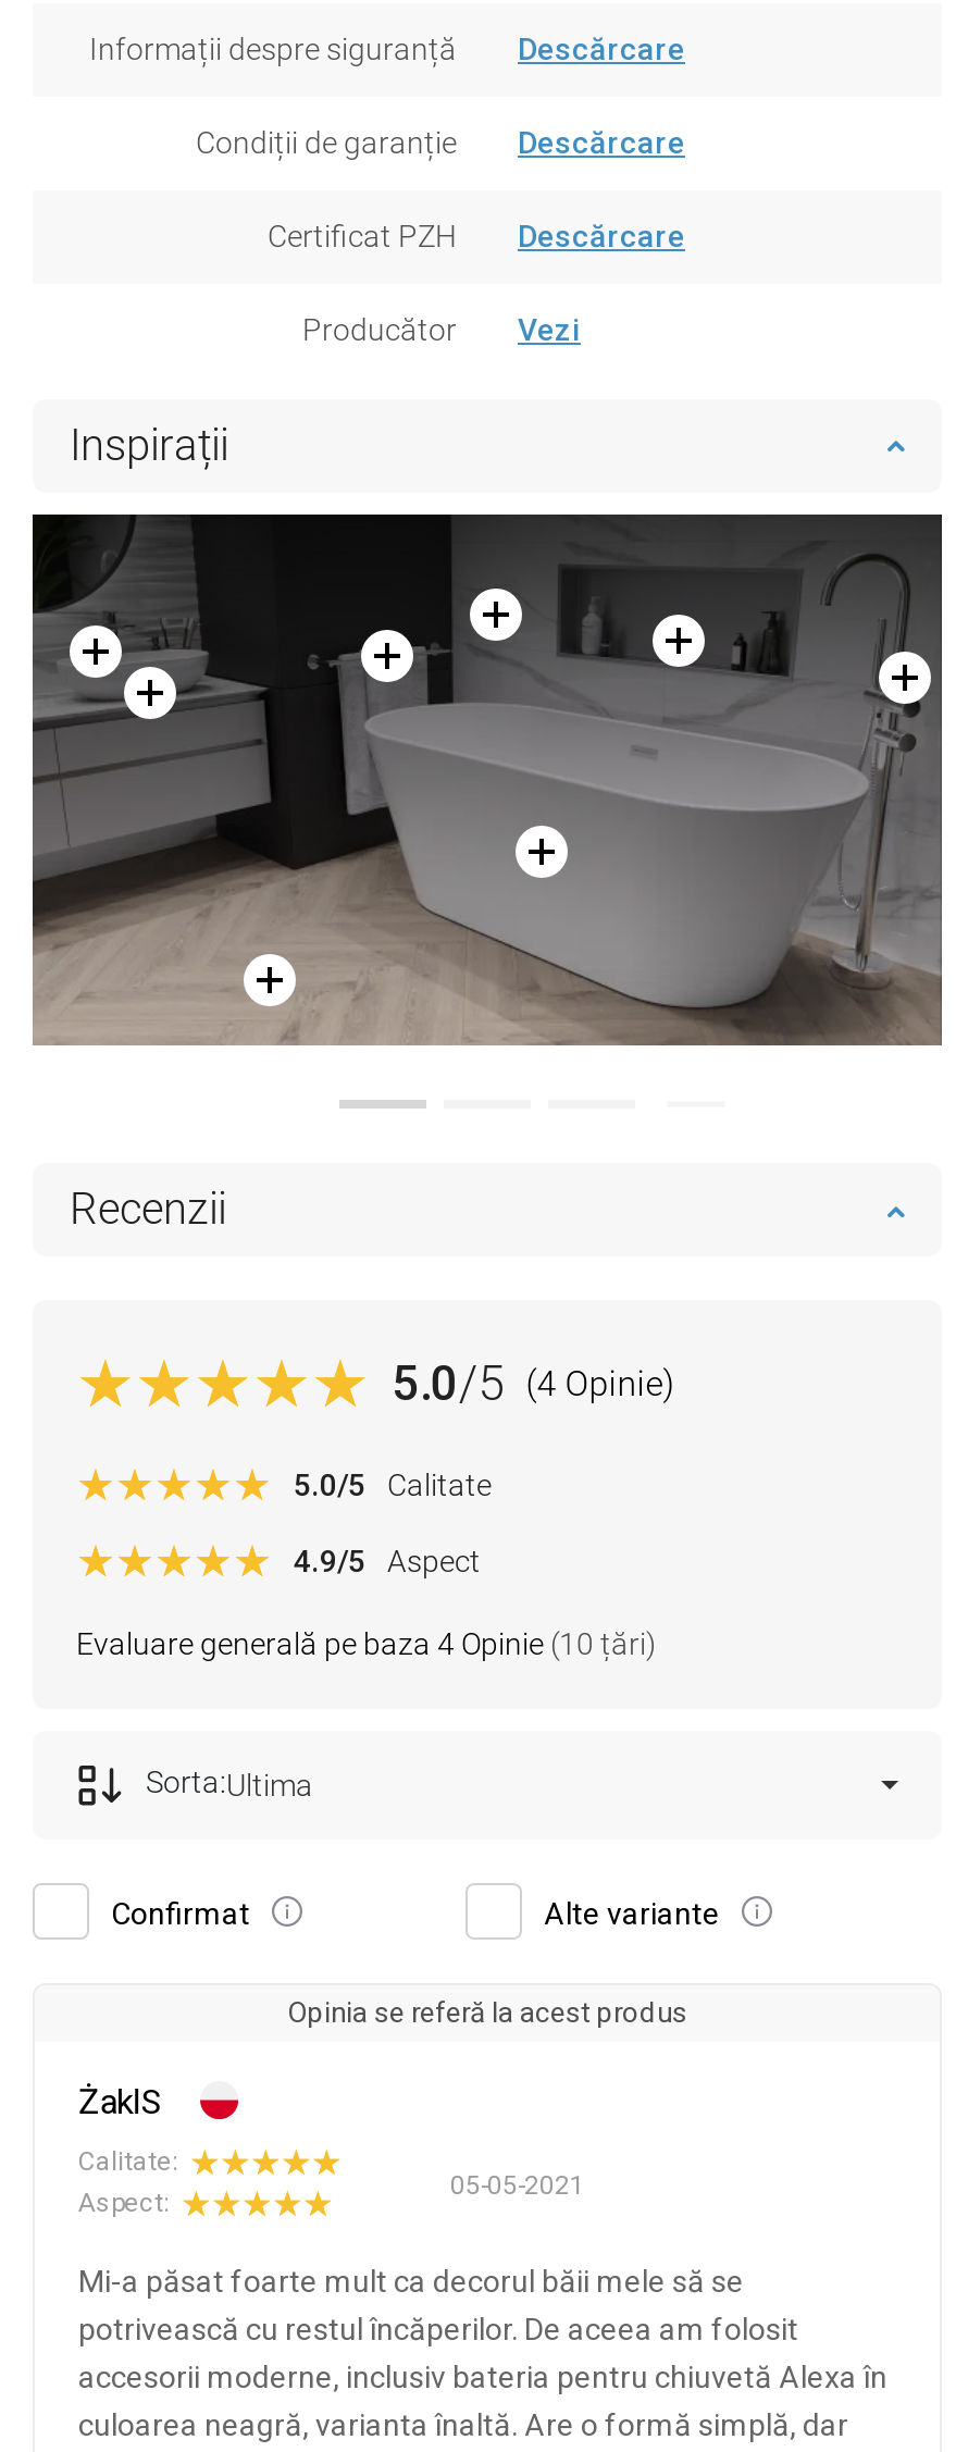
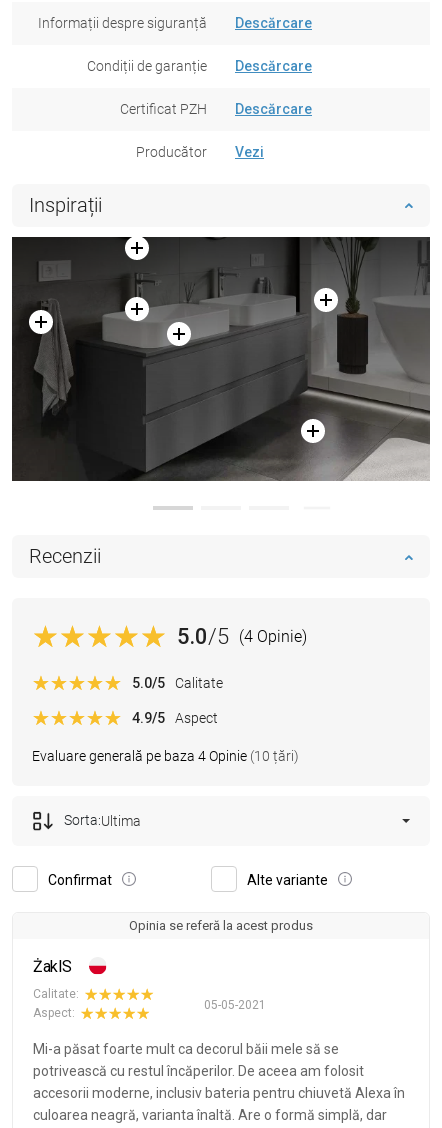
[30,512,942,1045] [image] -> [12,237,430,481] [image]

